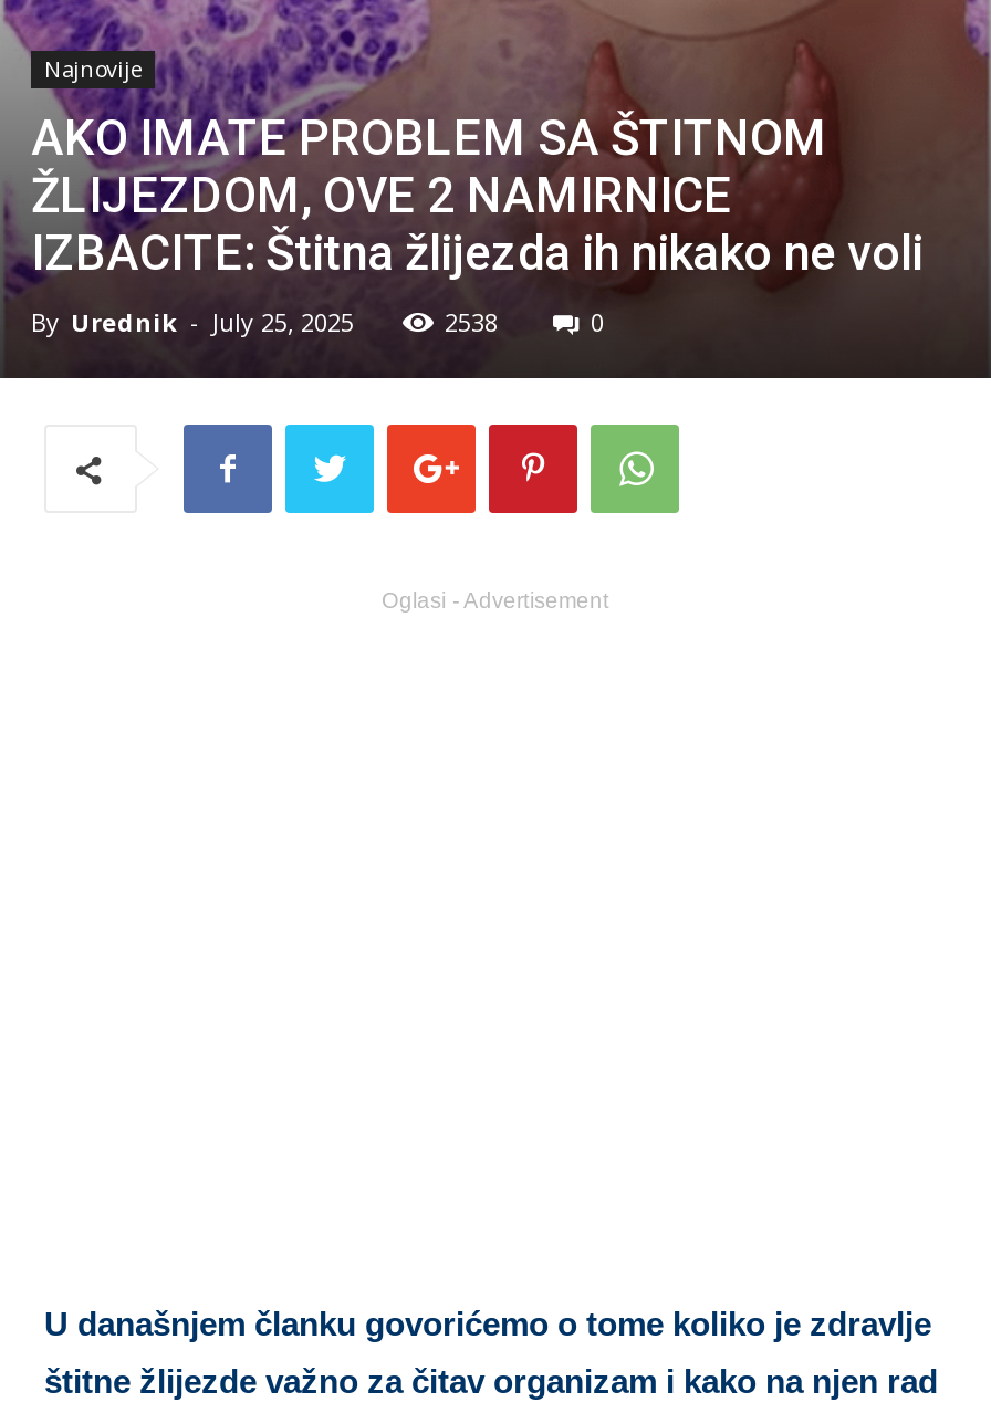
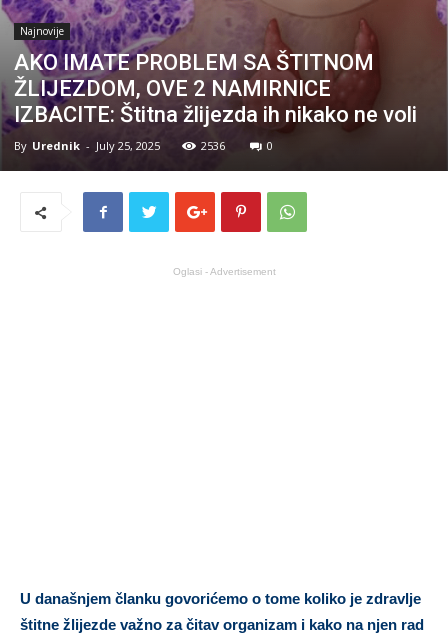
[445,306,498,339] 2538 -> [201,138,225,153] 2536

